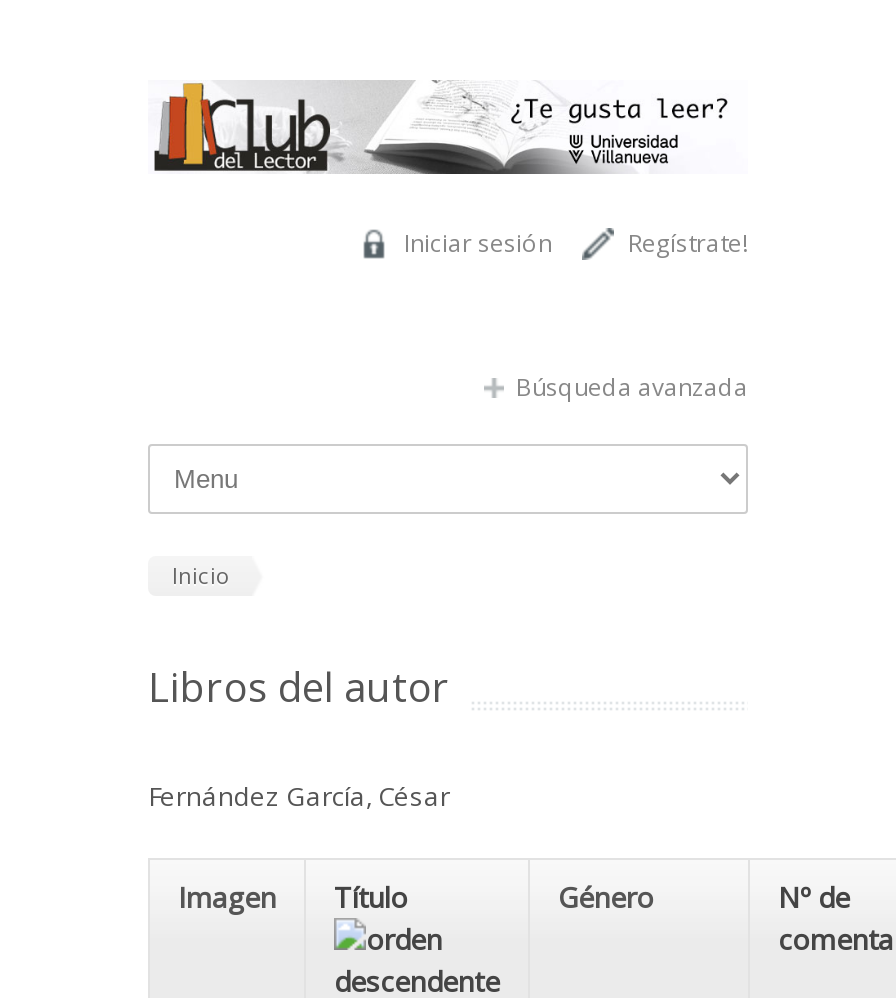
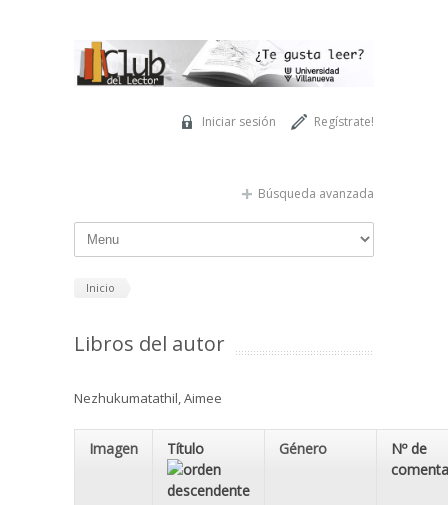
[148,779,450,815] Fernández García, César -> [74,389,222,407] Nezhukumatathil, Aimee

